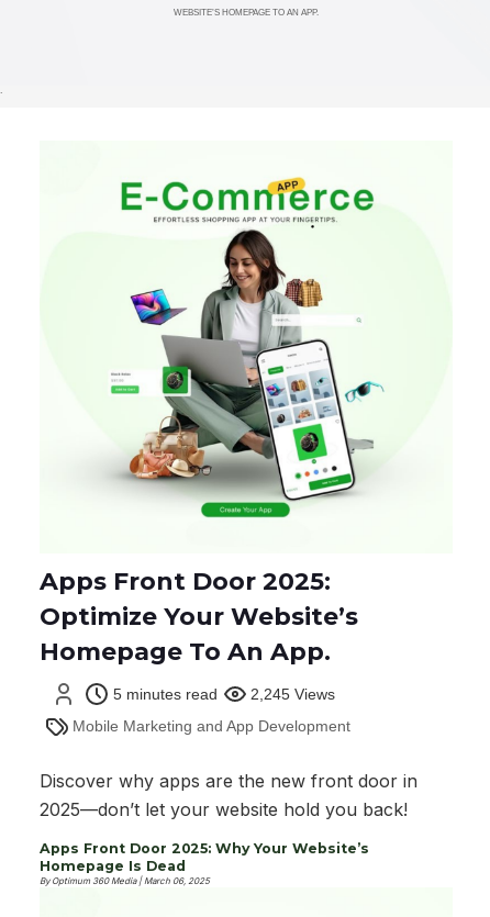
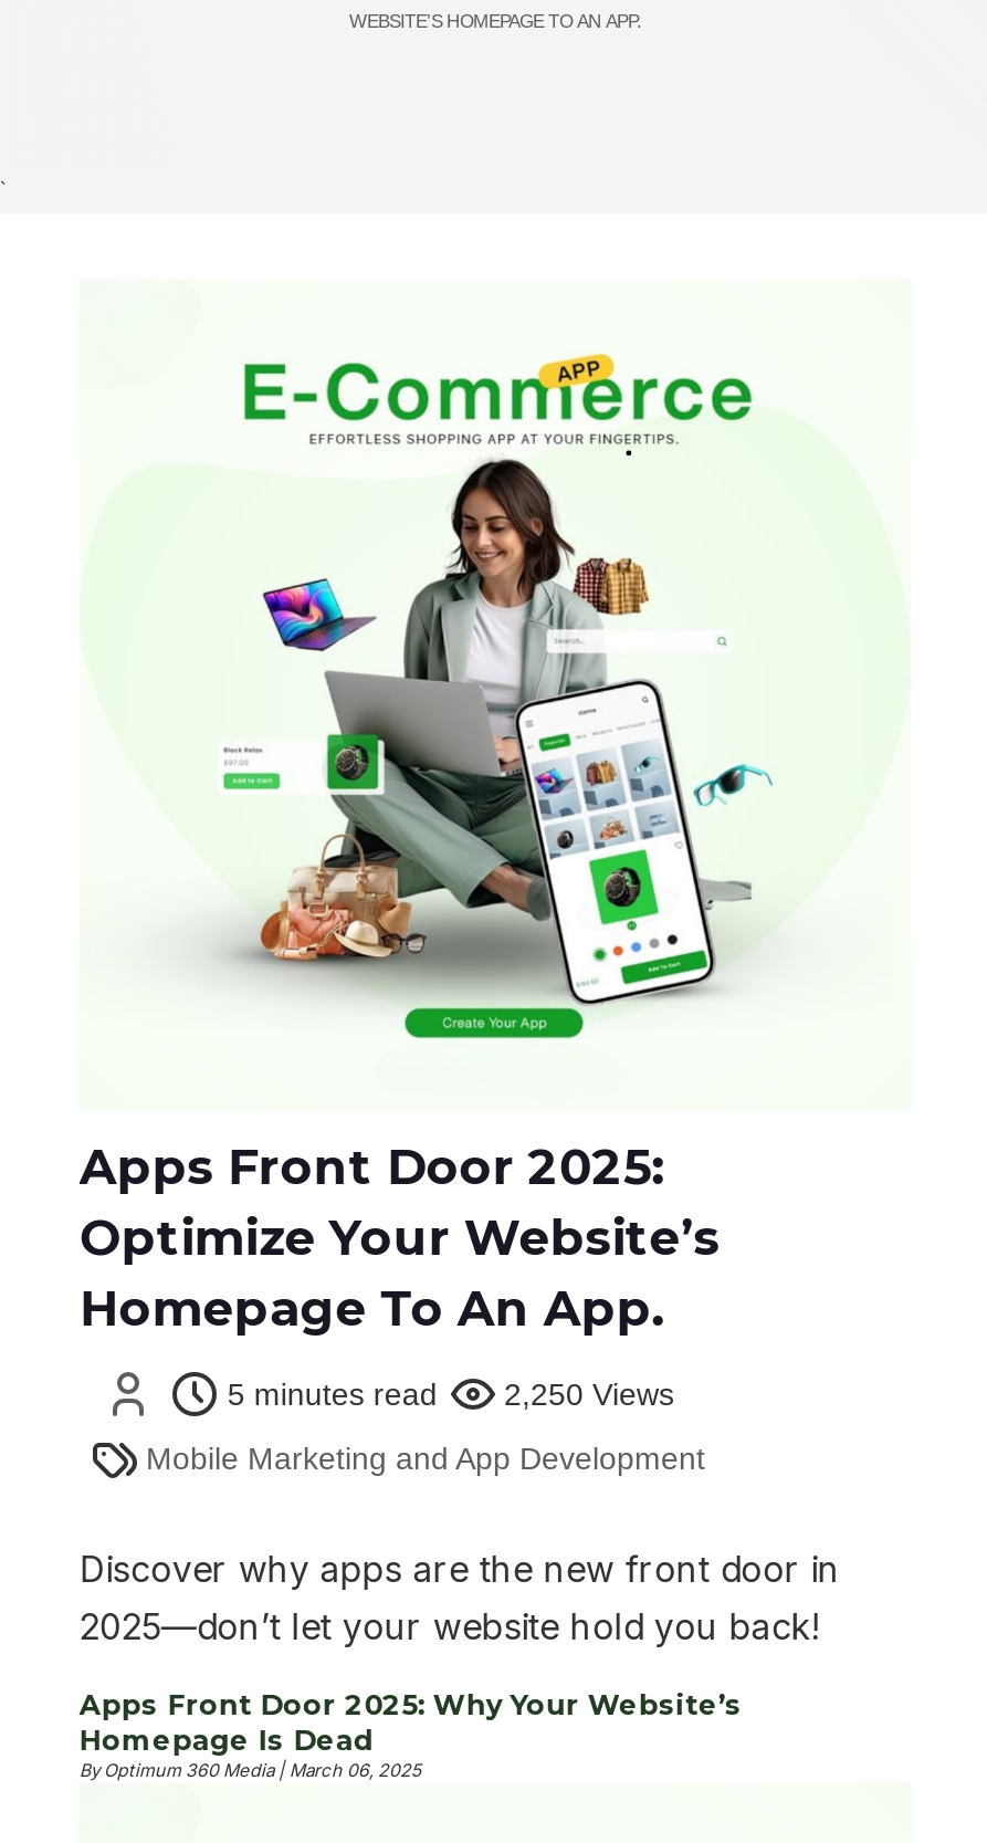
[113,686,335,703] 5 minutes read 2,245 Views -> [227,1377,674,1413] 5 minutes read 2,250 Views

